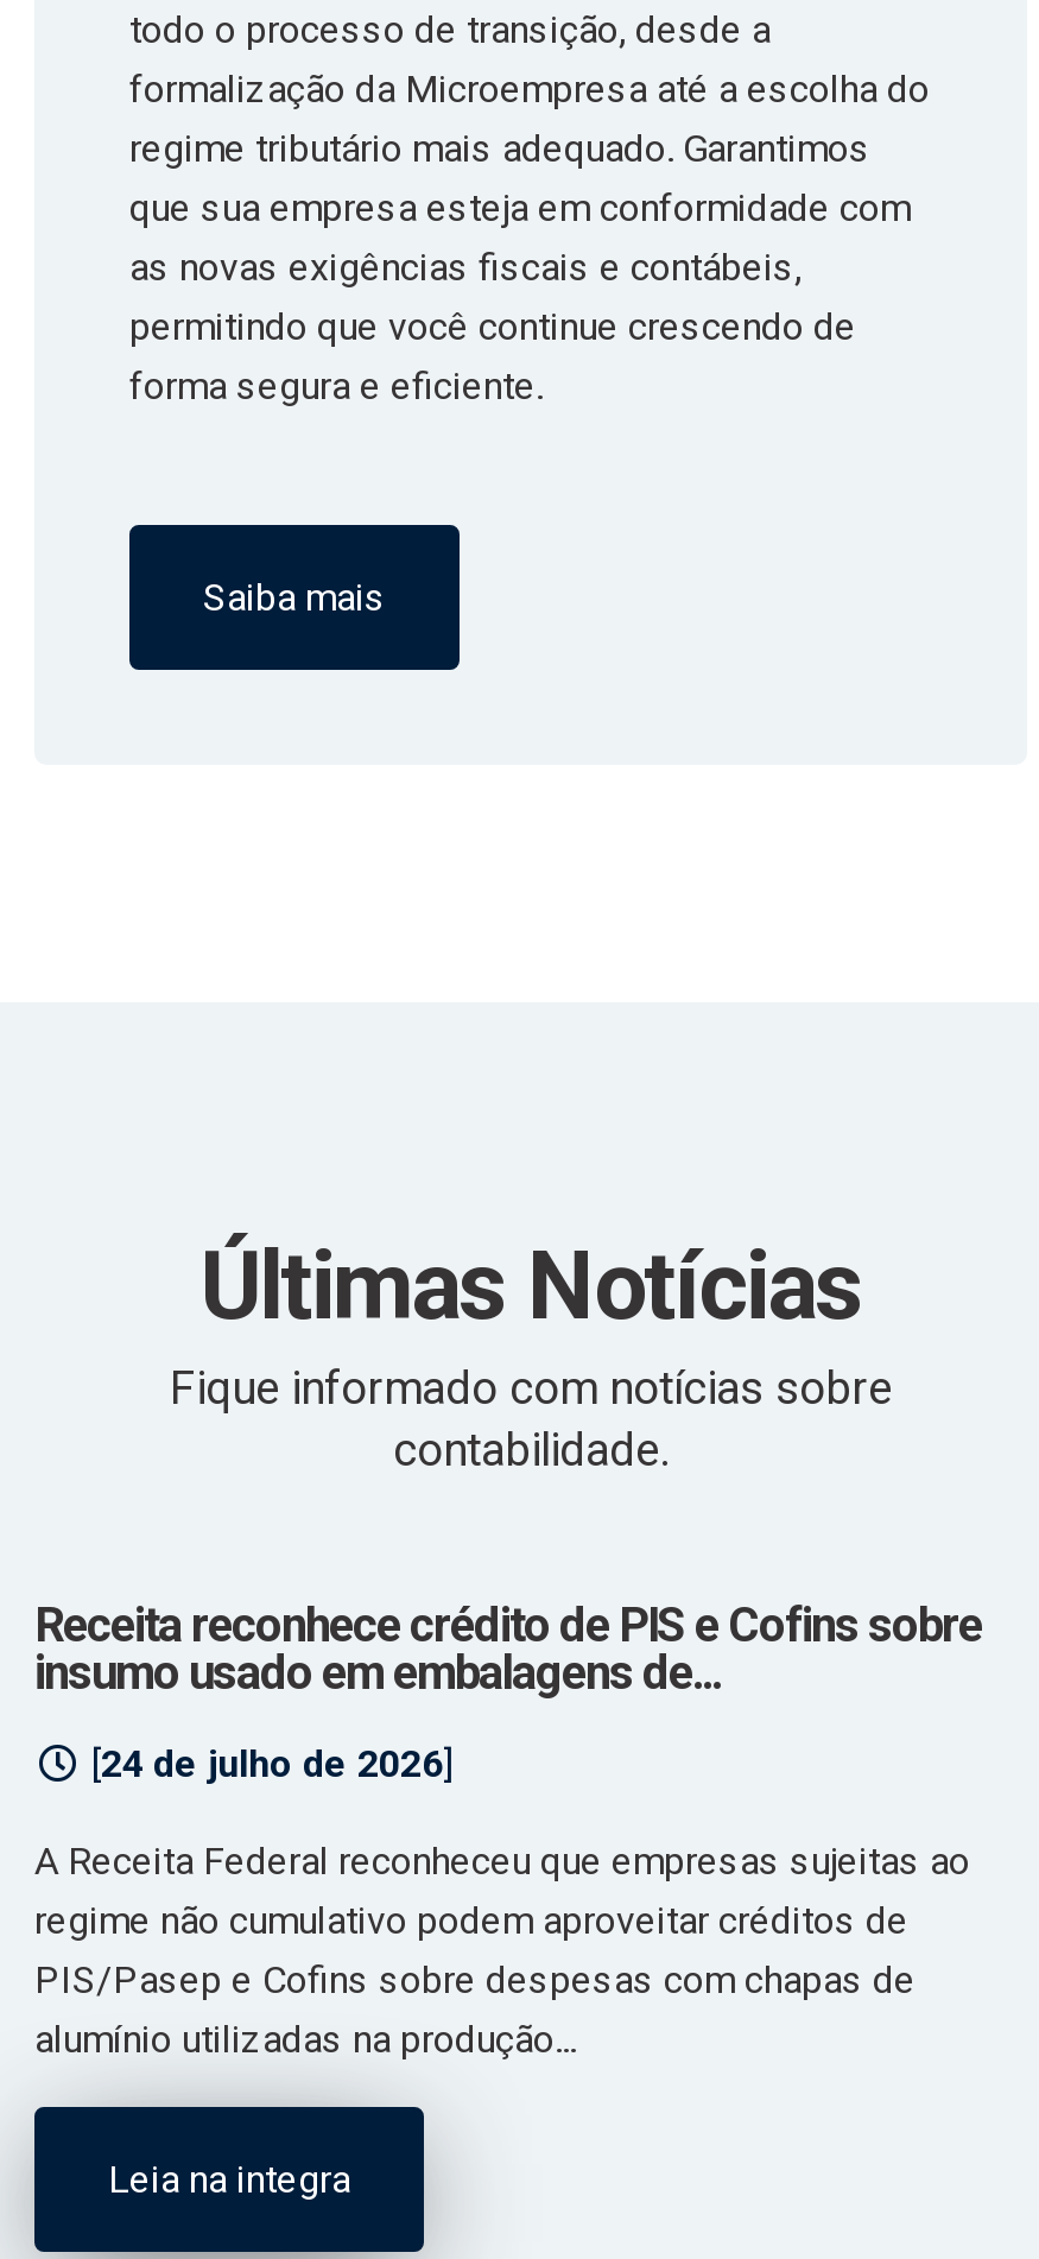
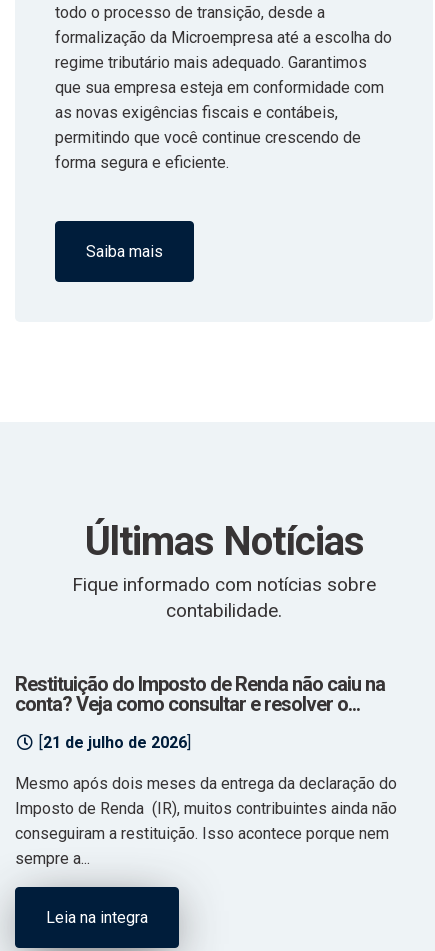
[34,1597,982,1701] Receita reconhece crédito de PIS e Cofins sobre | insumo usado em embalagens de... -> [15,672,385,716] Restituição do Imposto de Renda não caiu na | conta? Veja como consultar e resolver o...
[82,1742,452,1787] [24 de julho de 2026] -> [35,733,191,752] [21 de julho de 2026]
[34,1839,970,2062] A Receita Federal reconheceu que empresas sujeitas ao | regime não cumulativo podem aproveitar créditos de | PIS/Pasep e Cofins sobre despesas com chapas de | alumínio utilizadas na produção... -> [15,774,397,868] Mesmo após dois meses da entrega da declaração do | Imposto de Renda (IR), muitos contribuintes ainda não | conseguiram a restituição. Isso acontece porque nem | sempre a...

